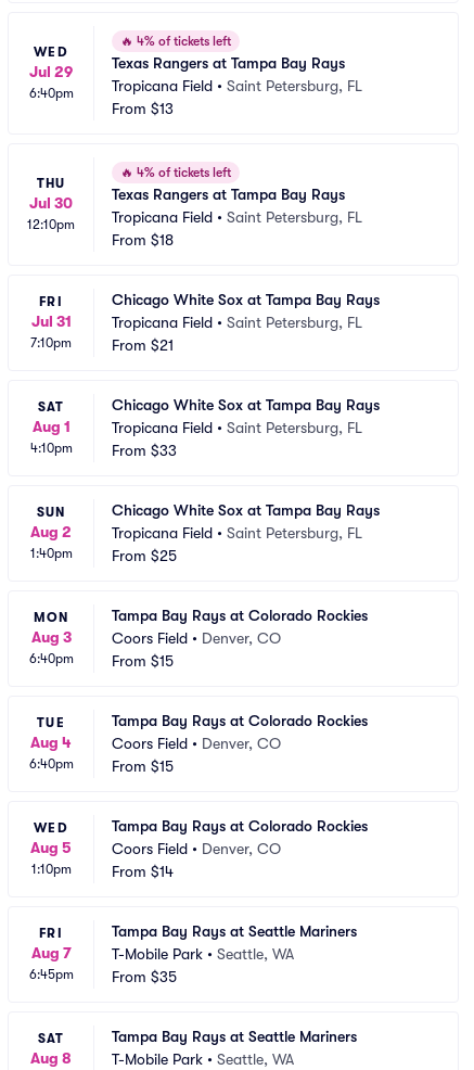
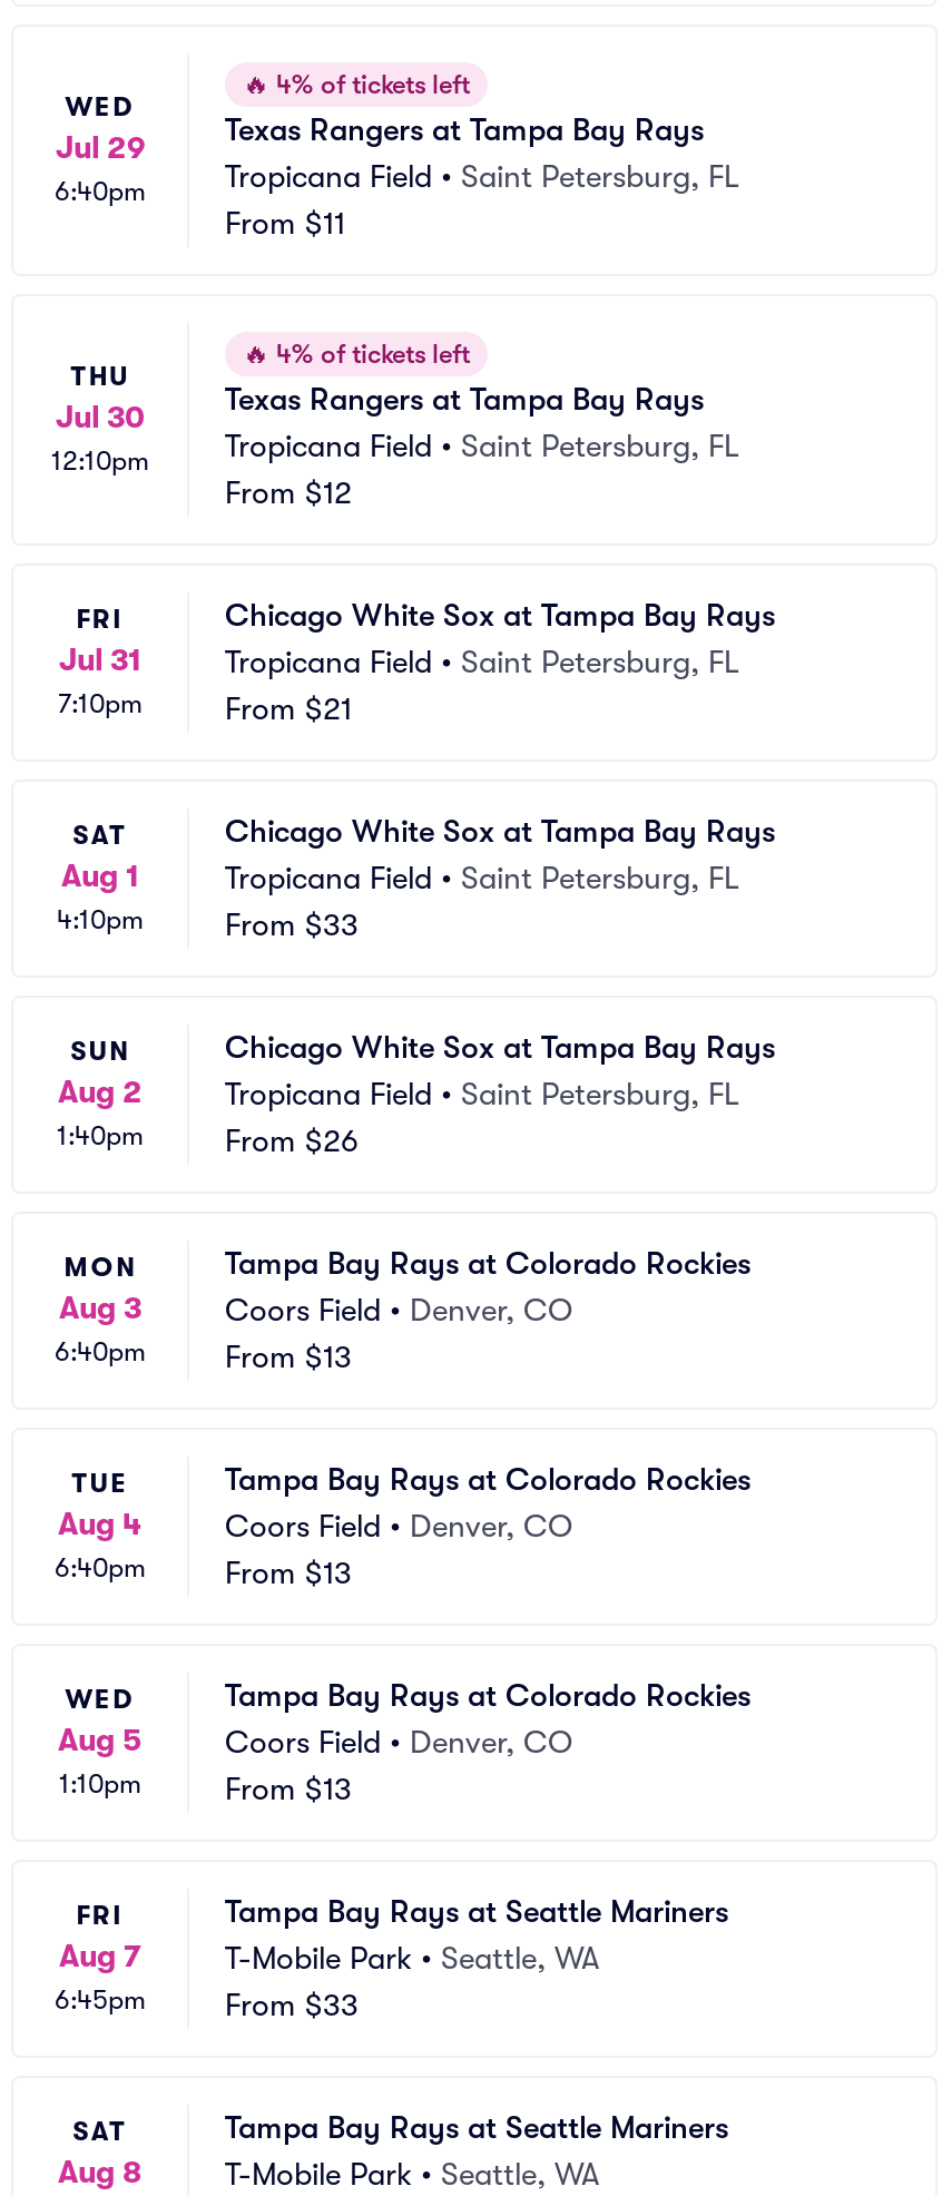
[112,100,174,117] From $13 -> [225,205,345,241] From $11
[112,231,174,249] From $18 -> [225,474,352,510] From $12
[112,547,177,564] From $25 -> [225,1122,359,1158] From $26
[112,652,174,670] From $15 -> [225,1339,352,1374] From $13
[112,757,174,775] From $15 -> [225,1555,352,1590] From $13
[112,863,174,880] From $14 -> [225,1771,352,1806] From $13
[112,968,177,985] From $35 -> [225,1987,359,2022] From $33

